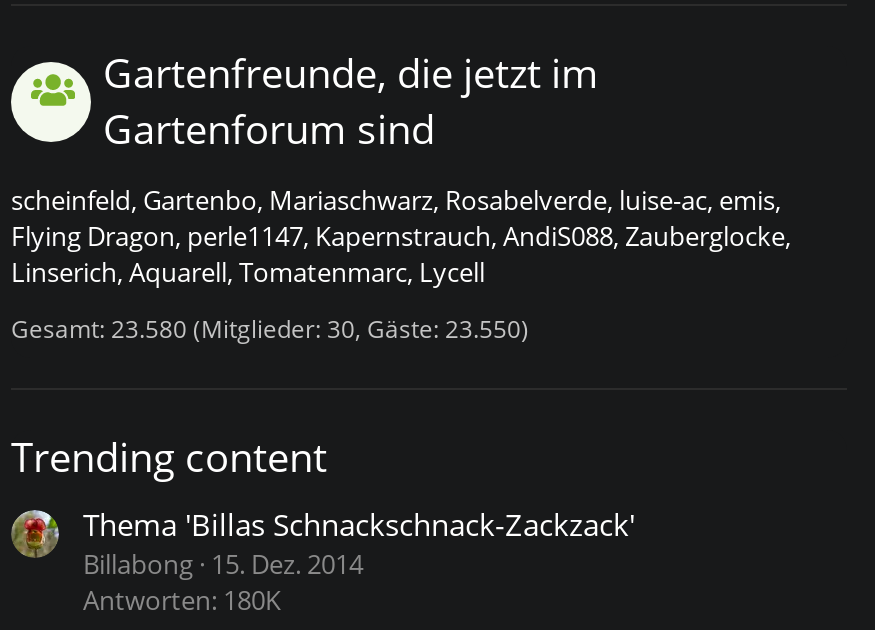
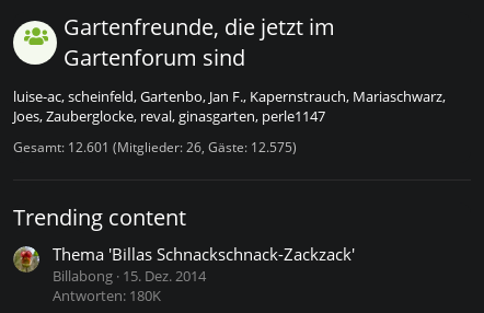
[11,182,785,290] scheinfeld Gartenbo Mariaschwarz Rosabelverde luise-ac emis | Flying Dragon perle1147 Kapernstrauch AndiS088 Zauberglocke | Linserich Aquarell Tomatenmarc Lycell -> [13,86,442,126] luise-ac scheinfeld Gartenbo Jan F. Kapernstrauch Mariaschwarz | Joes Zauberglocke reval ginasgarten perle1147
[11,312,529,346] Gesamt: 23.580 (Mitglieder: 30, Gäste: 23.550) -> [13,138,297,156] Gesamt: 12.601 (Mitglieder: 26, Gäste: 12.575)

